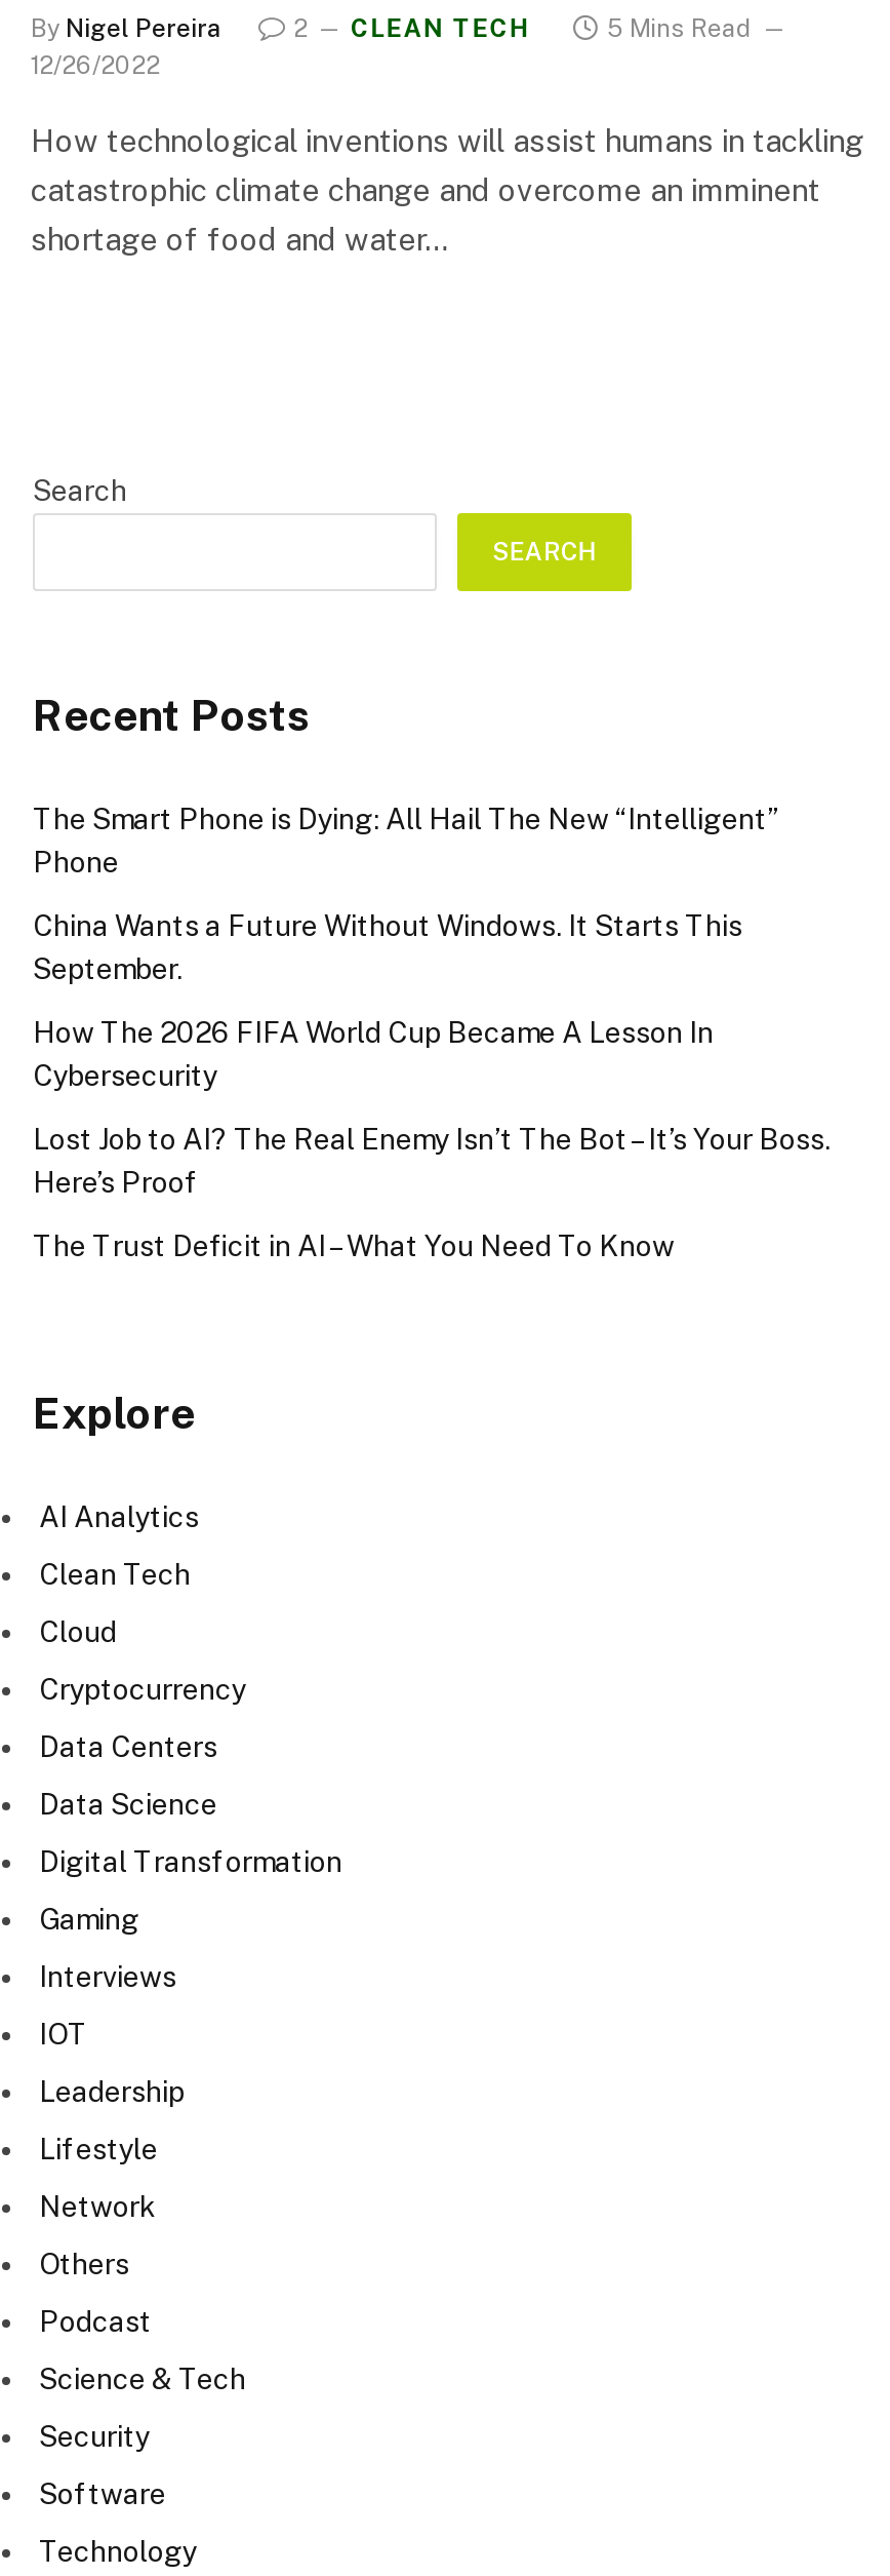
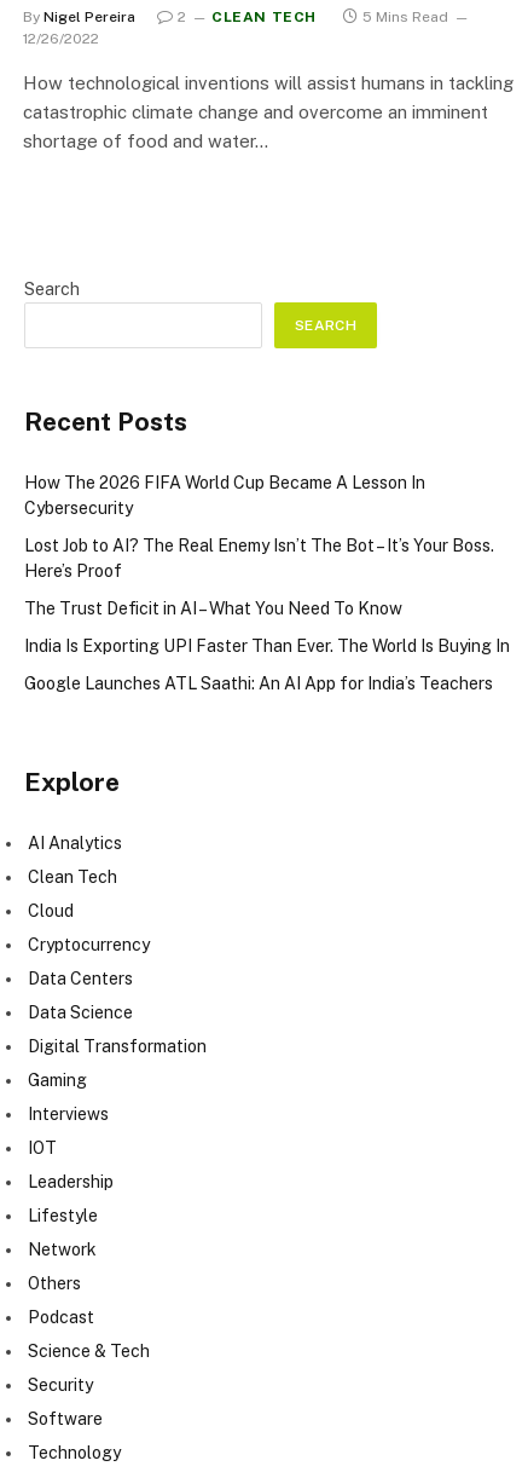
[33,802,779,985] The Smart Phone is Dying: All Hail The New “Intelligent” | Phone | China Wants a Future Without Windows. It Starts This | September. -> none
moved [33,1015,831,1262] -> [24,473,494,618]: How The 2026 FIFA World Cup Became A Lesson In | Cybersecurity | Lost Job to AI? The Real Enemy Isn’t The Bot – It’s Your Boss. | Here’s Proof | The Trust Deficit in AI – What You Need To Know
none -> [24,636,510,693] India Is Exporting UPI Faster Than Ever. The World Is Buying In | Google Launches ATL Saathi: An AI App for India’s Teachers

